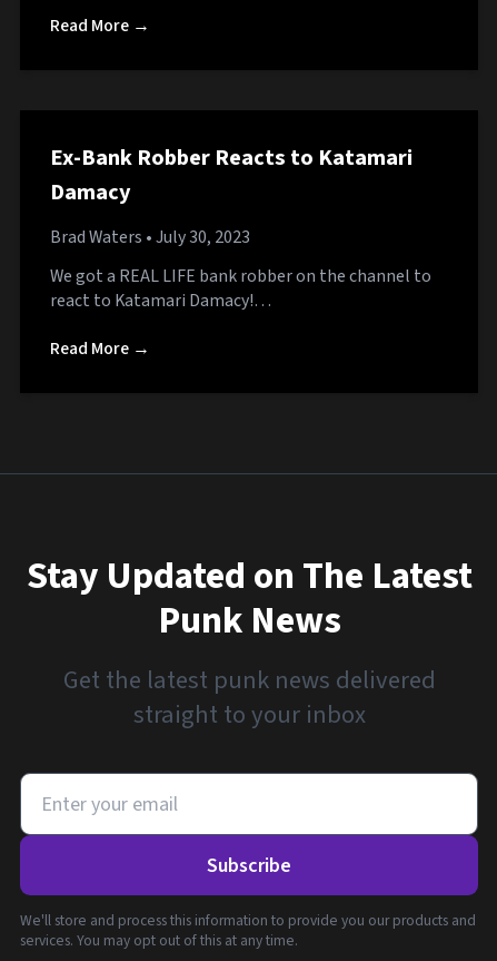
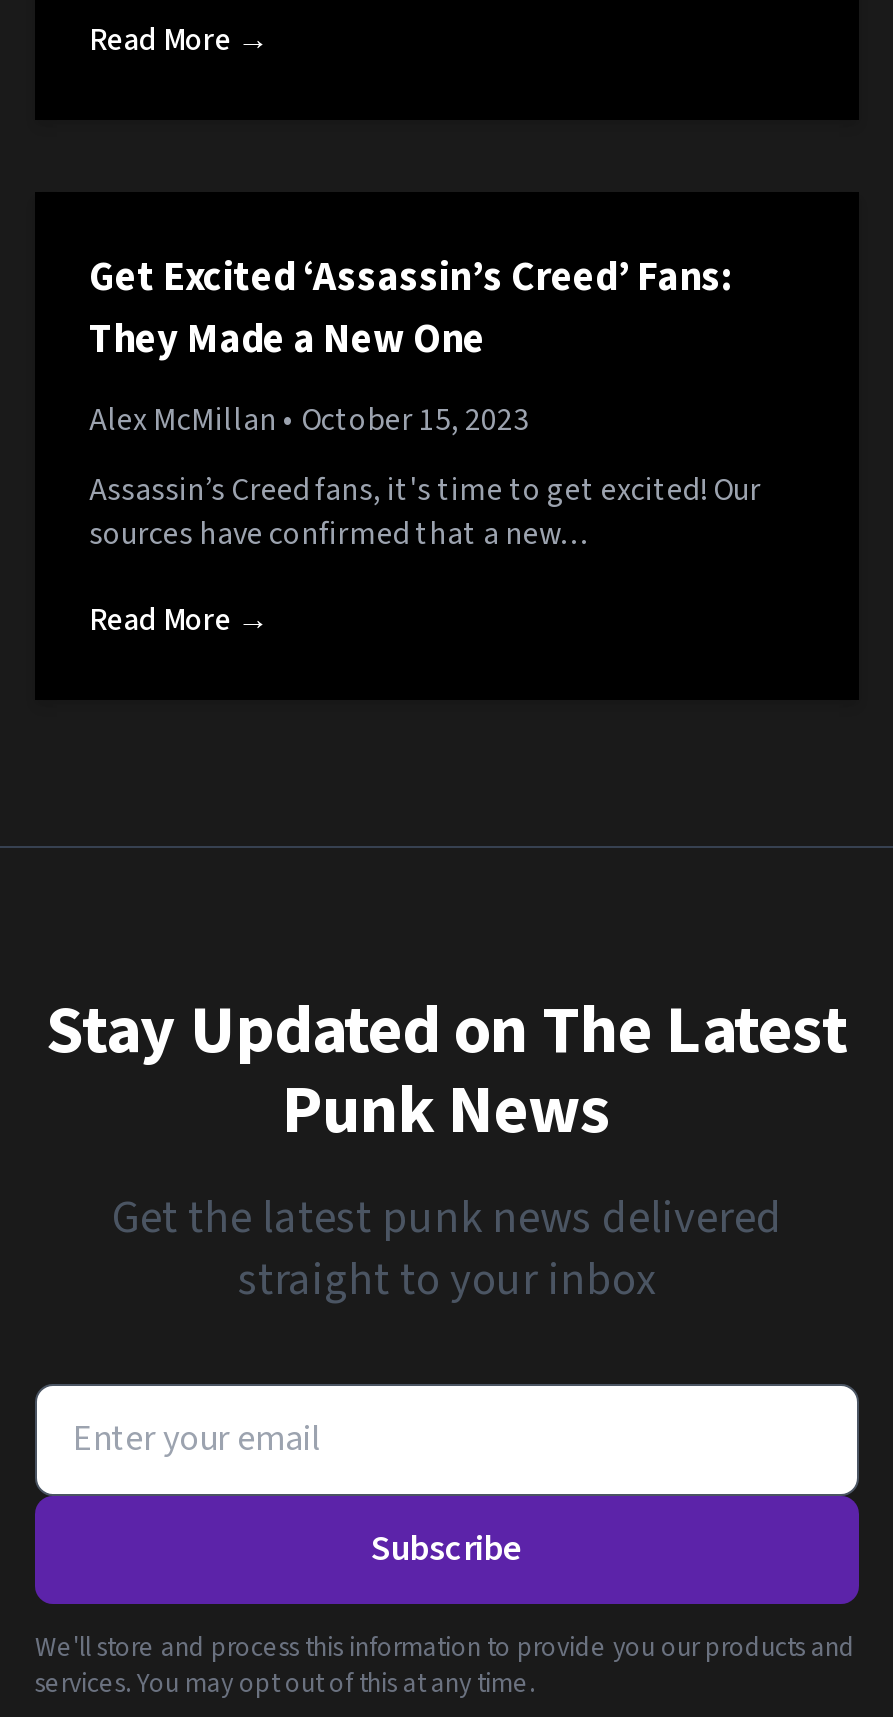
[50,142,412,208] Ex-Bank Robber Reacts to Katamari | Damacy -> [89,248,731,368] Get Excited ‘Assassin’s Creed’ Fans: | They Made a New One
[50,224,250,249] Brad Waters • July 30, 2023 -> [89,397,529,441] Alex McMillan • October 15, 2023
[50,264,431,313] We got a REAL LIFE bank robber on the channel to | react to Katamari Damacy!… -> [89,468,761,556] Assassin’s Creed fans, it's time to get excited! Our | sources have confirmed that a new…

